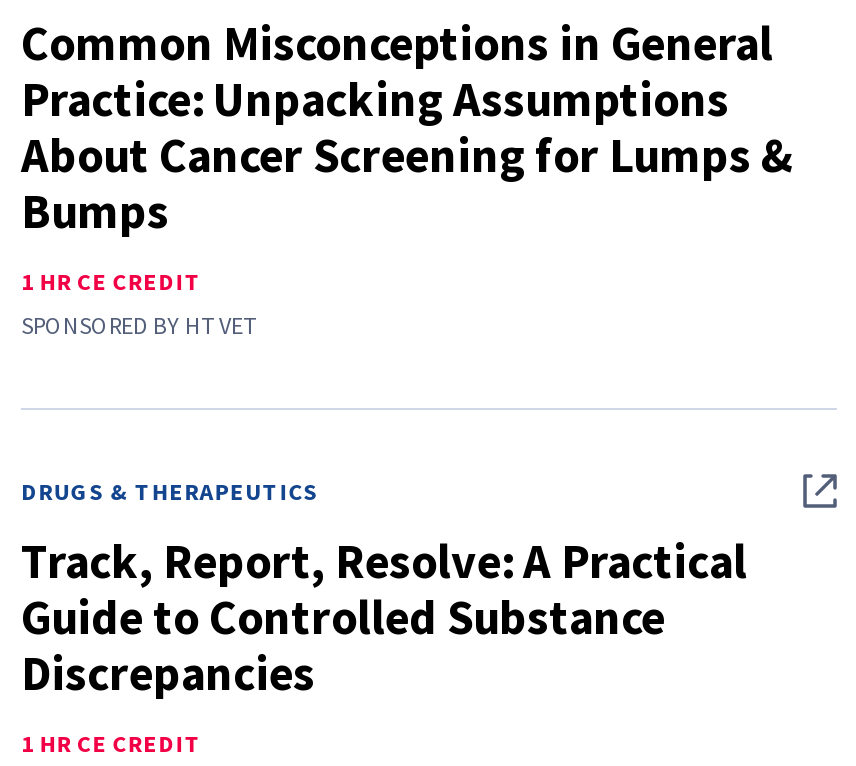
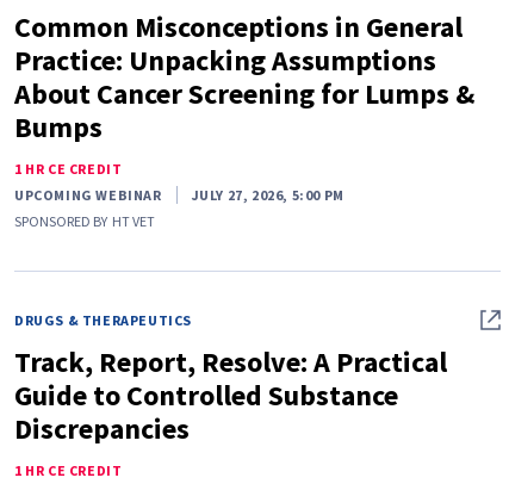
none -> [14,186,344,204] UPCOMING WEBINAR | JULY 27, 2026, 5:00 PM

